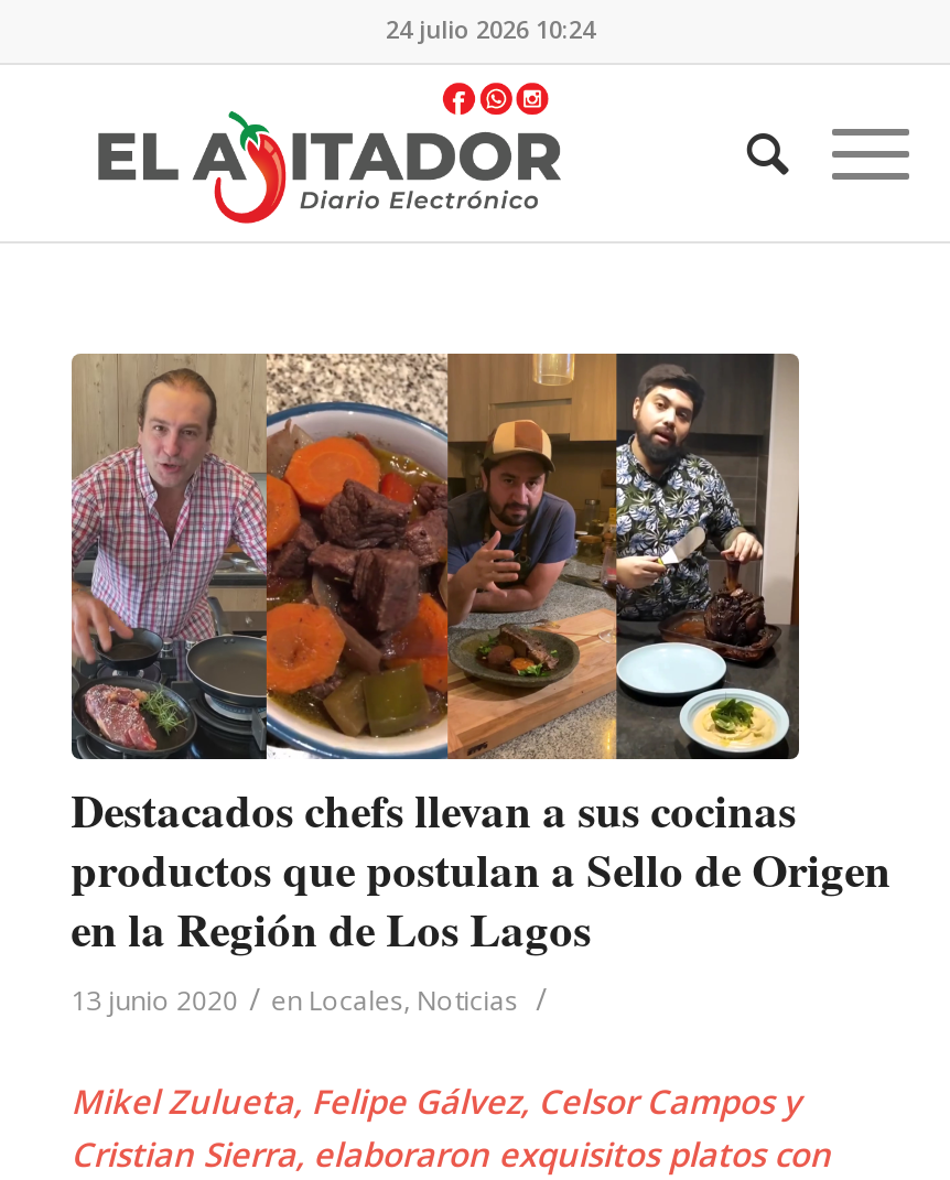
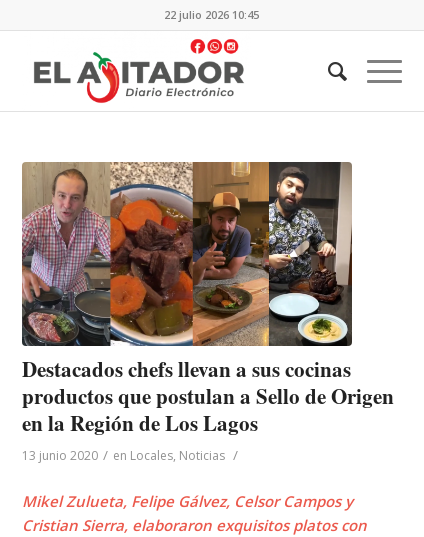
[386,12,595,45] 24 julio 2026 10:24 -> [164,7,259,22] 22 julio 2026 10:45

